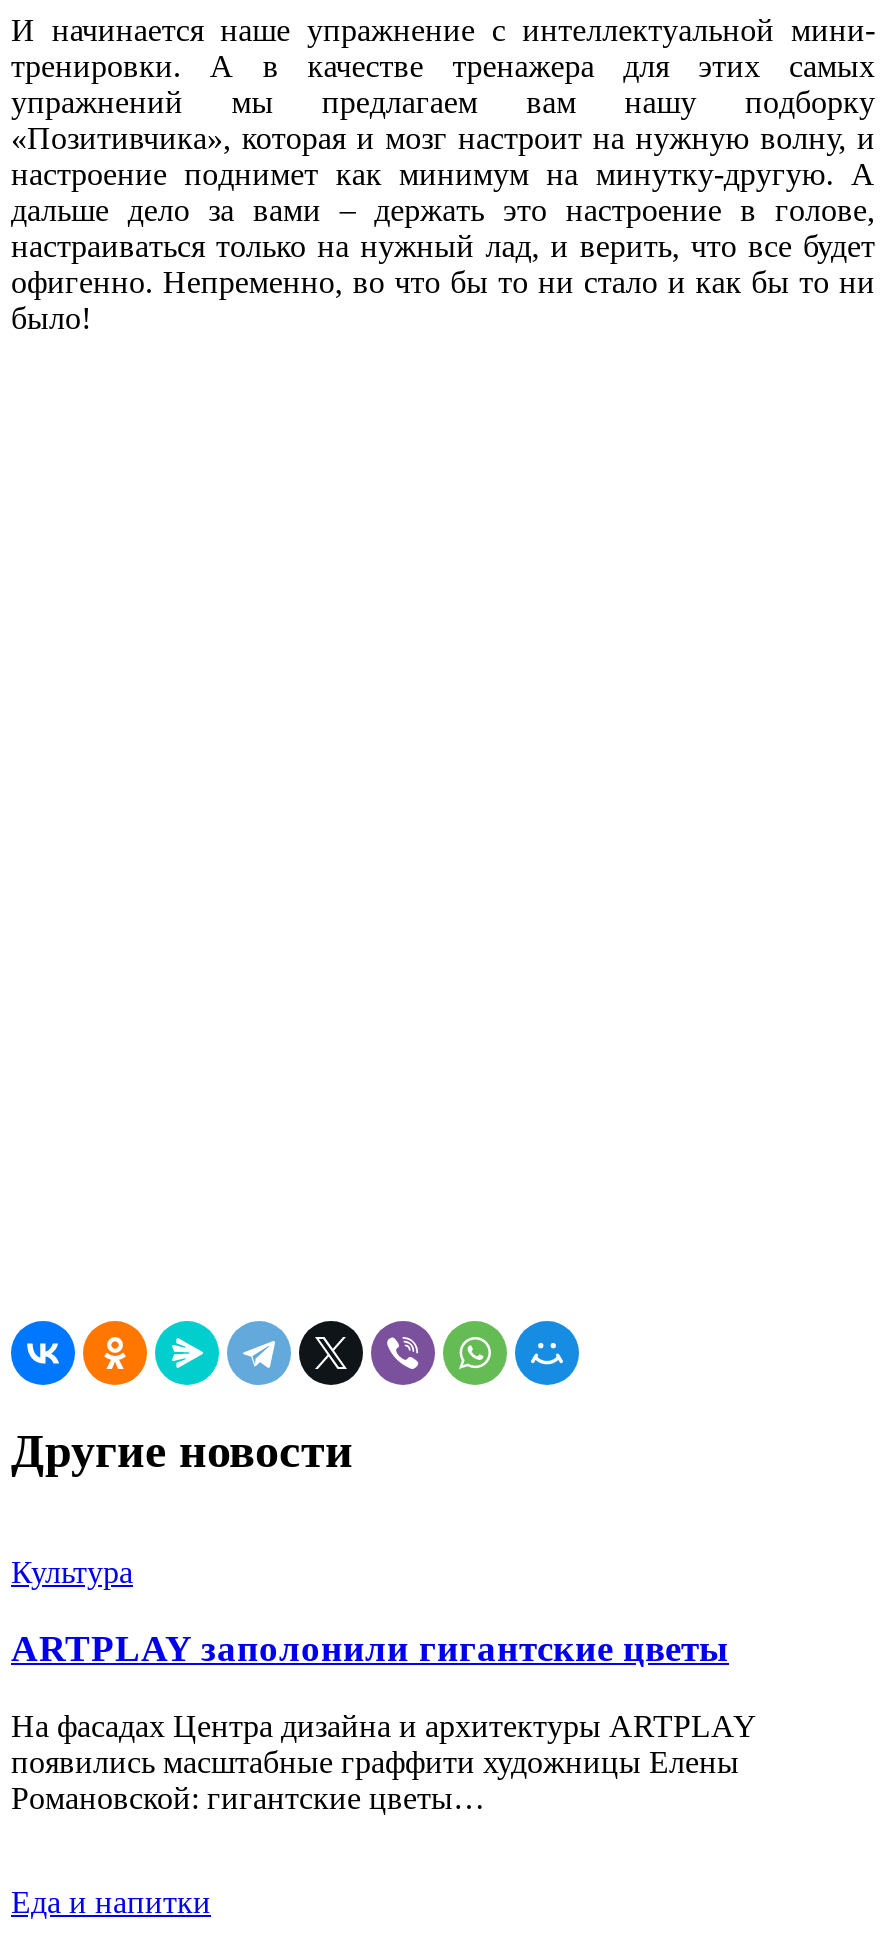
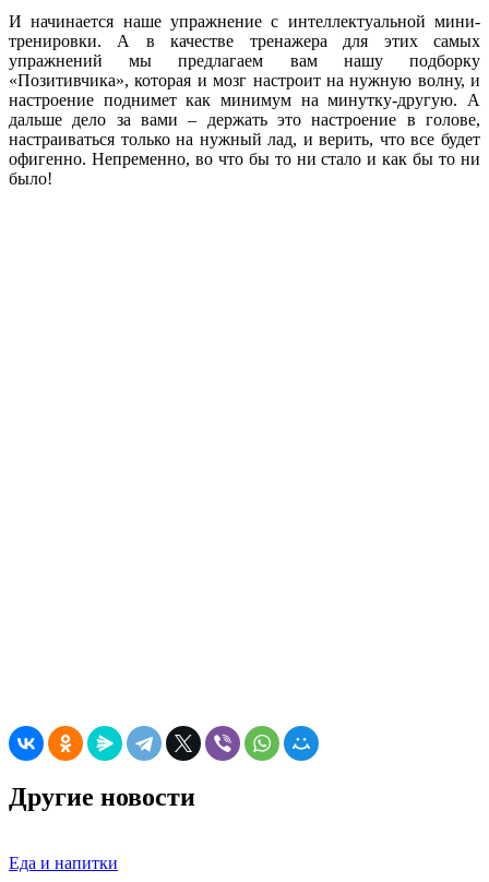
[11,1554,755,1815] Культура | ARTPLAY заполонили гигантские цветы | На фасадах Центра дизайна и архитектуры ARTPLAY | появились масштабные граффити художницы Елены | Романовской: гигантские цветы… -> none

